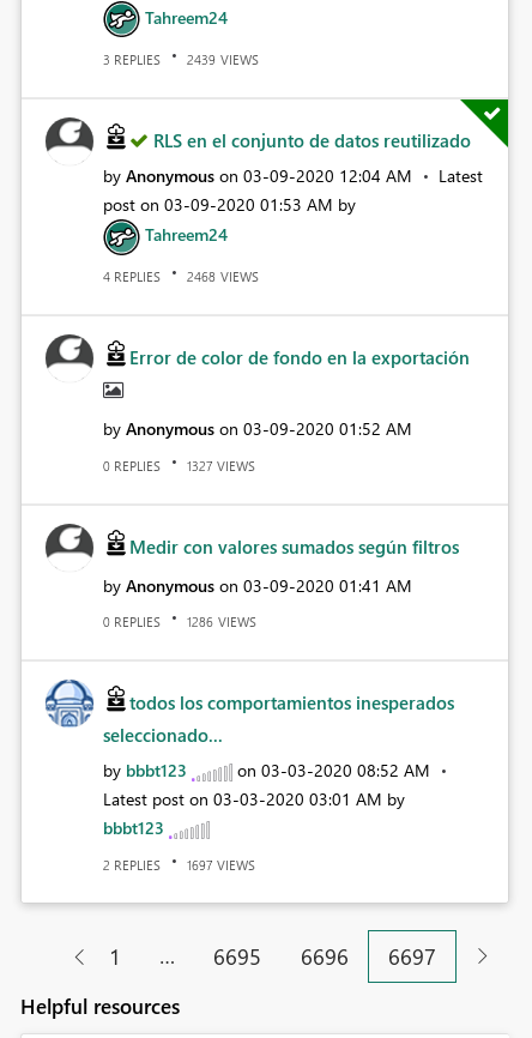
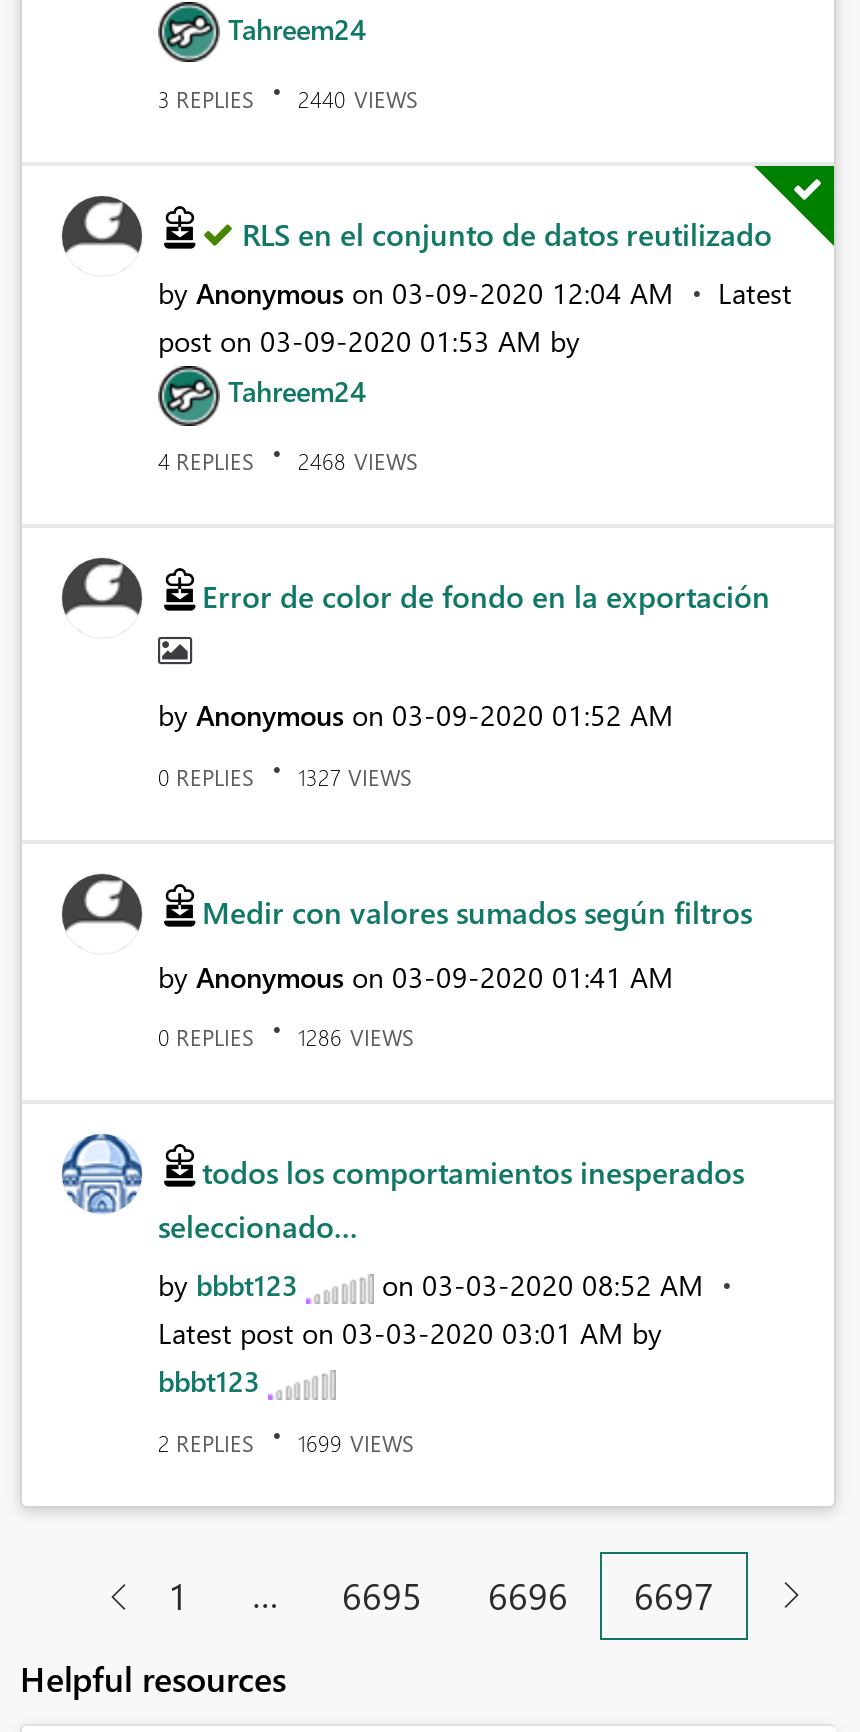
[103,50,259,68] 3 REPLIES 2439 VIEWS -> [158,84,418,114] 3 REPLIES 2440 VIEWS
[103,856,255,874] 2 REPLIES 1697 VIEWS -> [158,1428,414,1458] 2 REPLIES 1699 VIEWS

